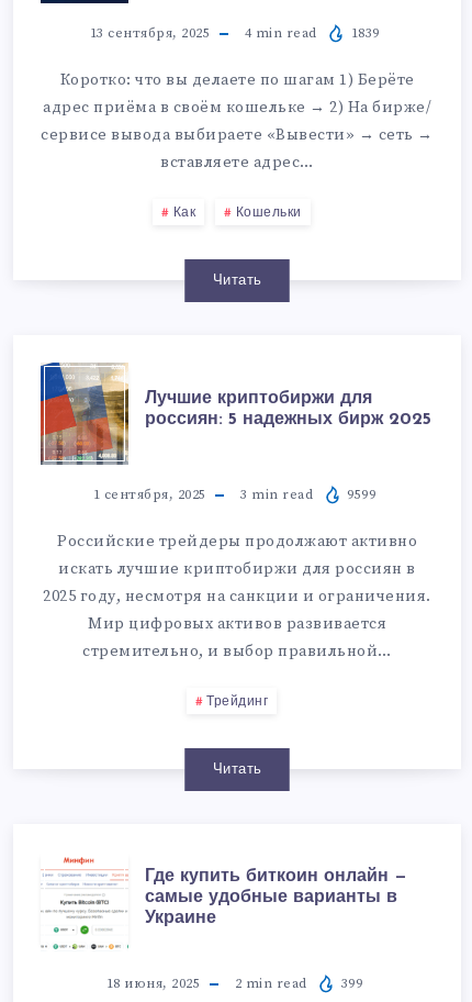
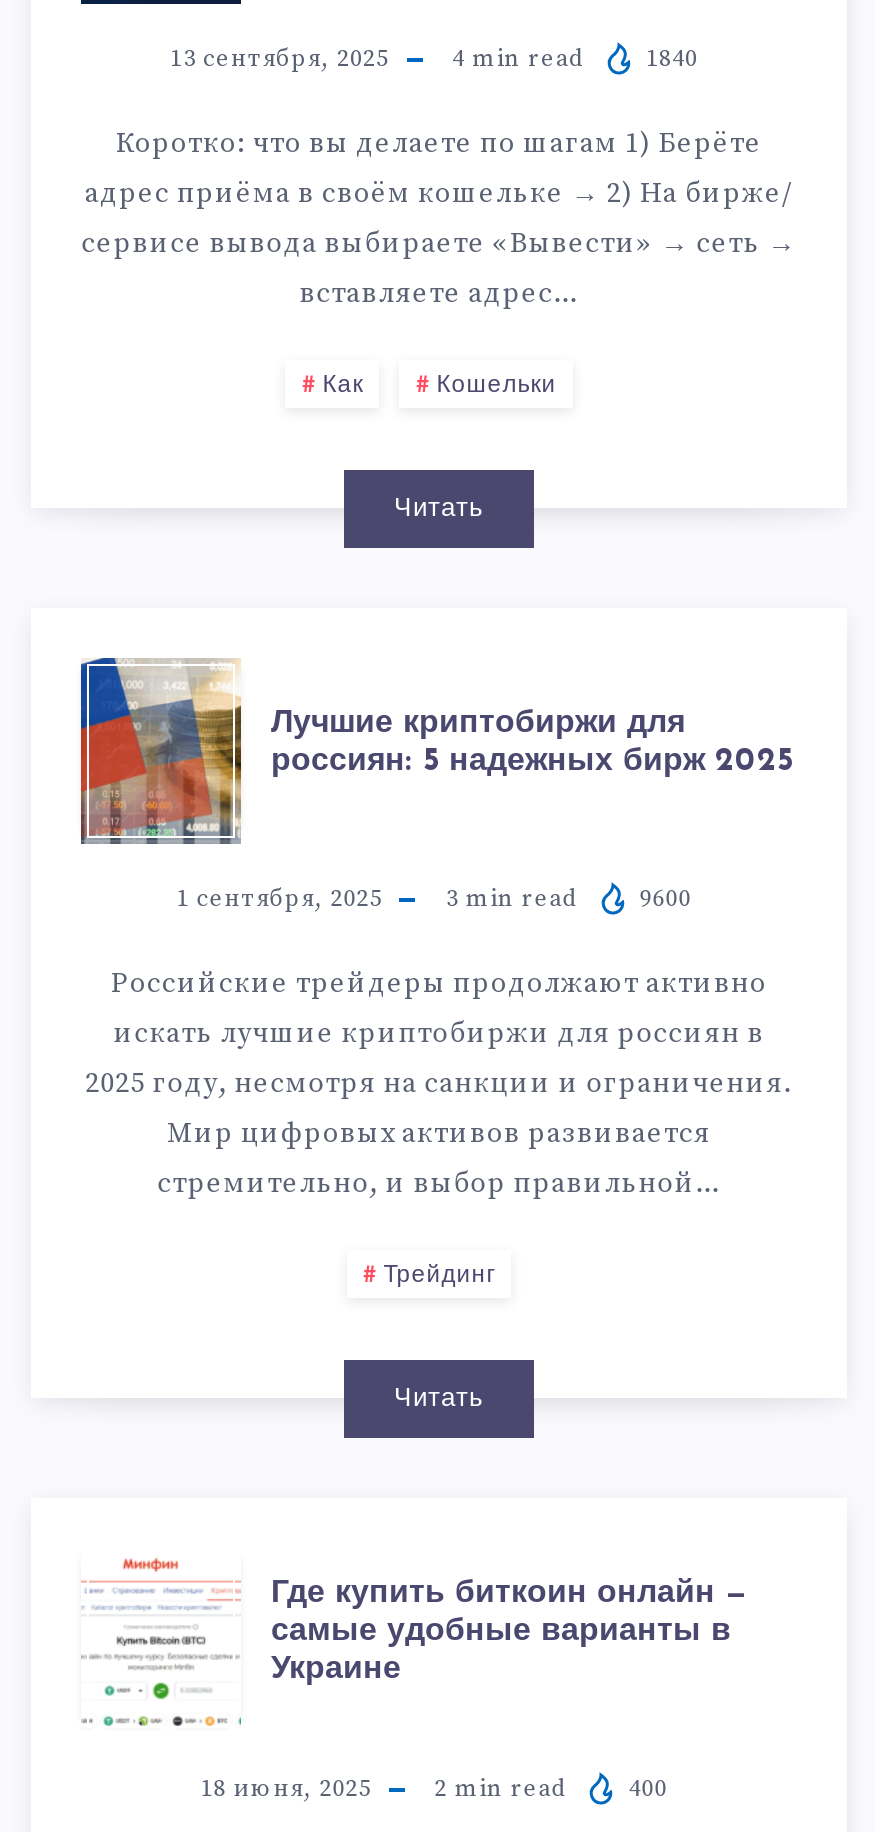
[244,25,379,42] 4 min read 1839 -> [452,44,698,74] 4 min read 1840
[241,487,376,503] 3 min read 9599 -> [445,884,691,914] 3 min read 9600
[235,976,362,992] 2 min read 399 -> [435,1774,667,1804] 2 min read 400

